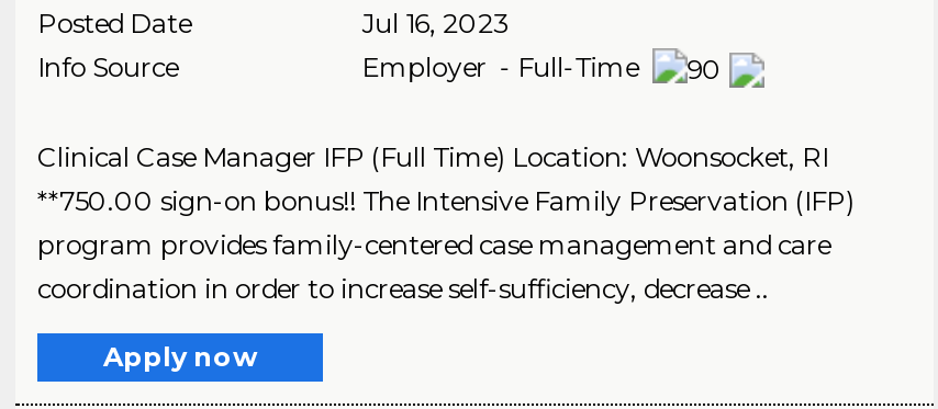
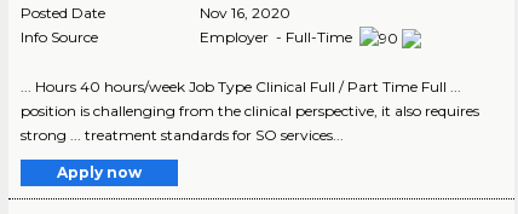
[362,6,509,39] Jul 16, 2023 -> [199,3,290,22] Nov 16, 2020
[37,140,855,304] Clinical Case Manager IFP (Full Time) Location: Woonsocket, RI | **750.00 sign-on bonus!! The Intensive Family Preservation (IFP) | program provides family-centered case management and care | coordination in order to increase self-sufficiency, decrease .. -> [21,77,479,144] ... Hours 40 hours/week Job Type Clinical Full / Part Time Full ... | position is challenging from the clinical perspective, it also requires | strong ... treatment standards for SO services...

